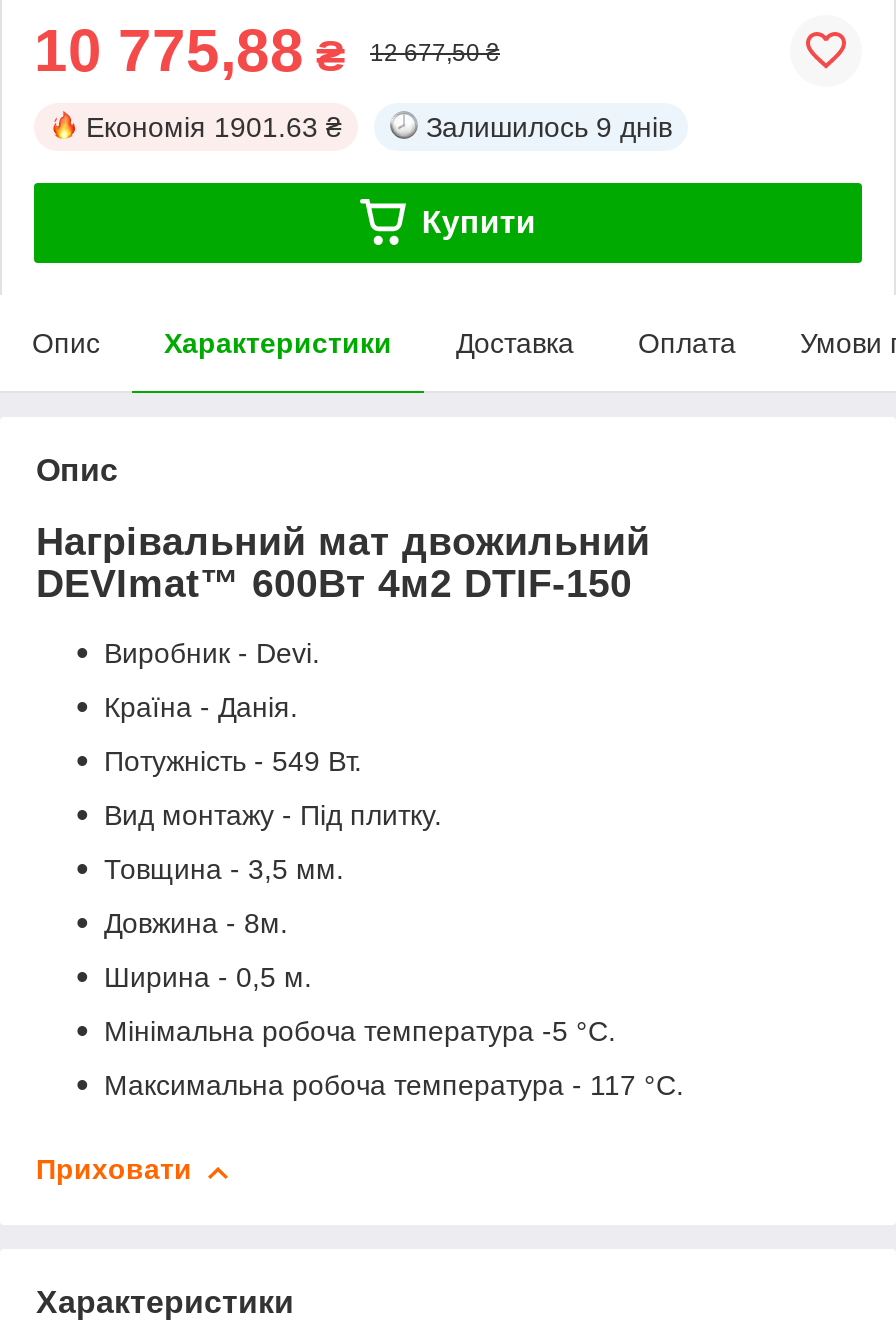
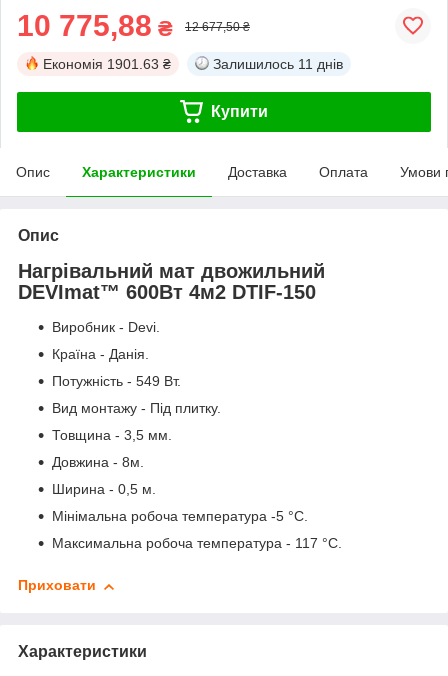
[426,111,672,143] Залишилось 9 днів -> [213,56,343,72] Залишилось 11 днів

